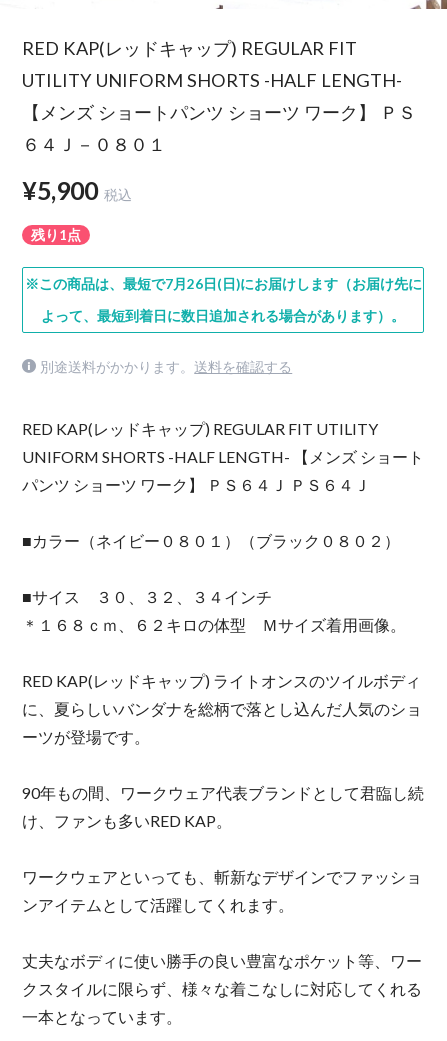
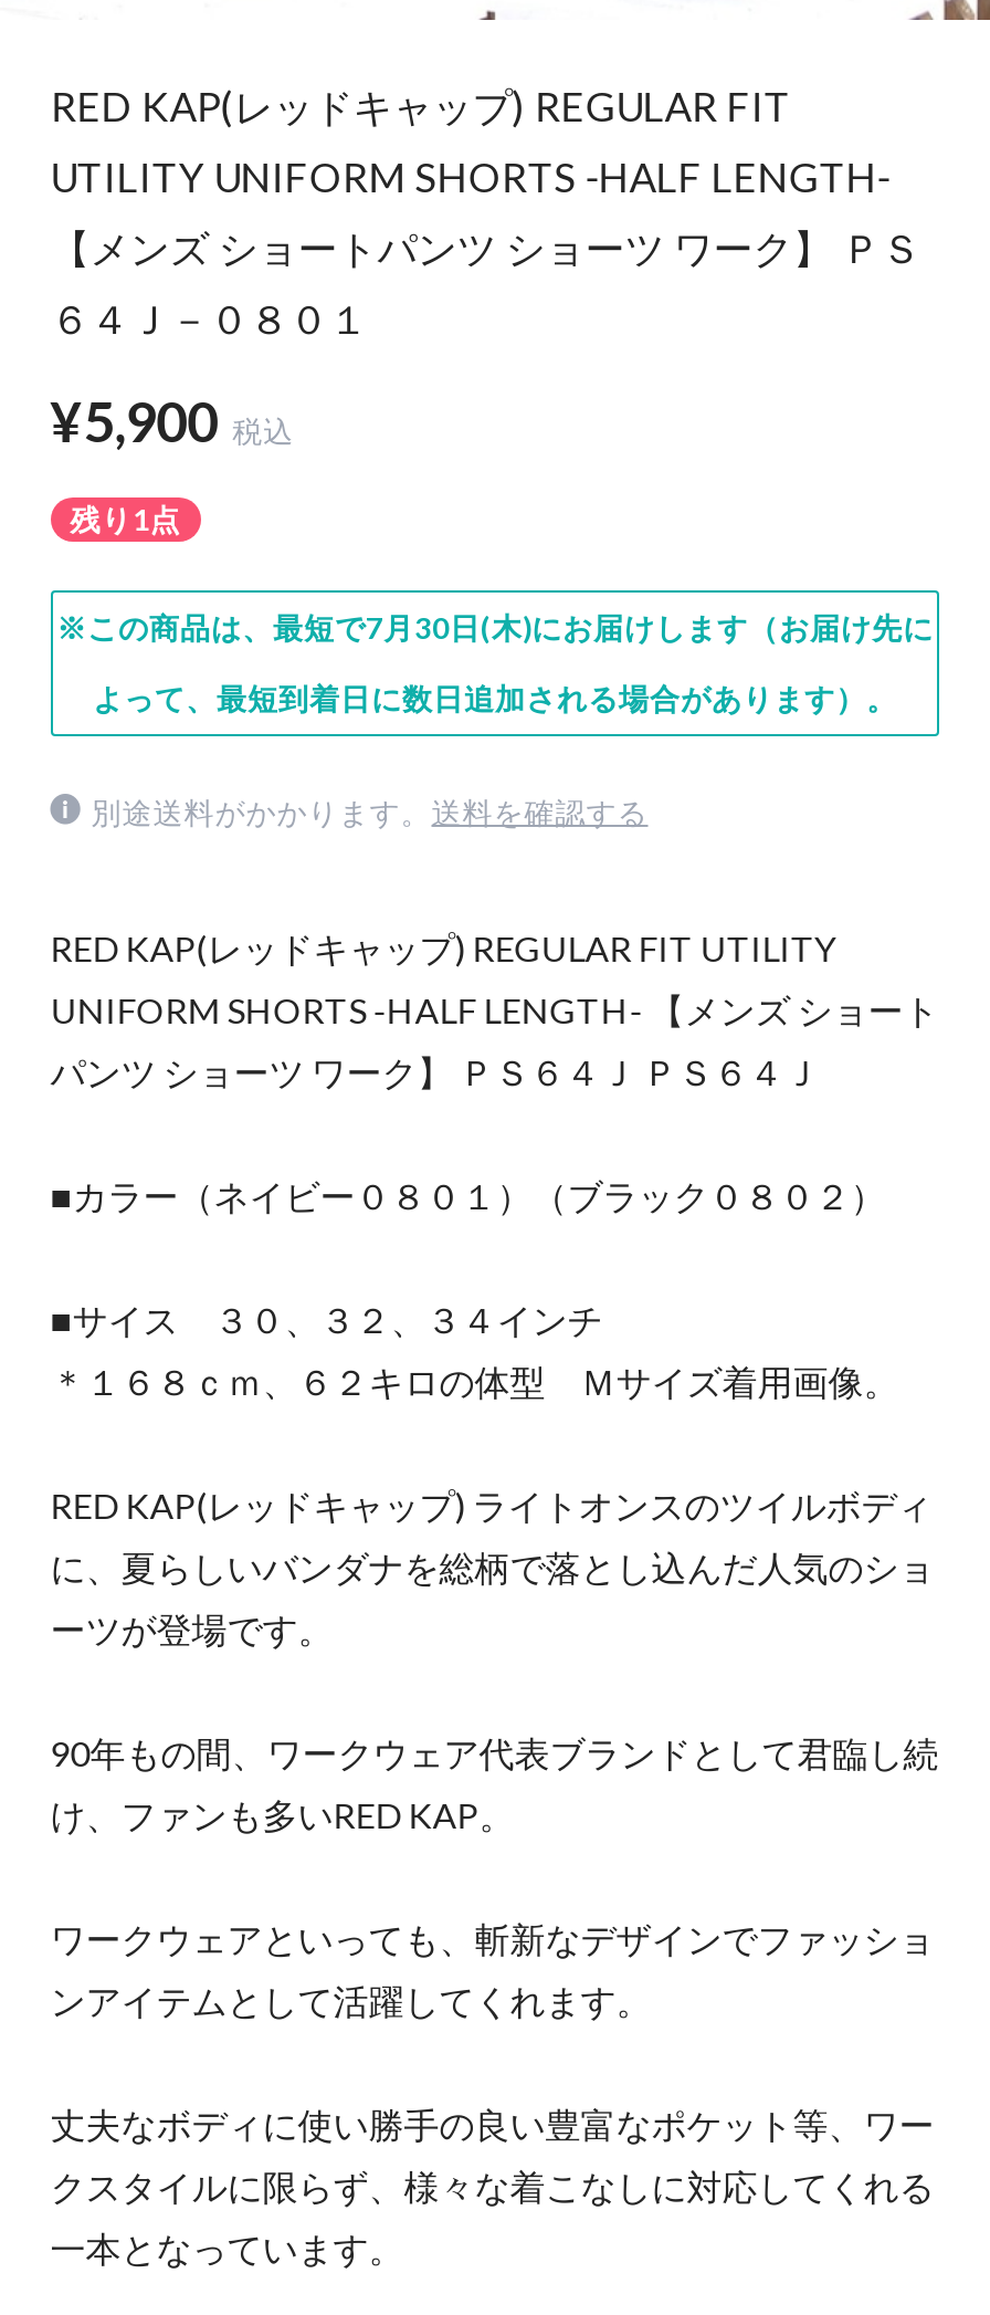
[24,276,421,292] ※この商品は、最短で7月26日(日)にお届けします（お届け先に -> [56,611,934,646] ※この商品は、最短で7月30日(木)にお届けします（お届け先に

